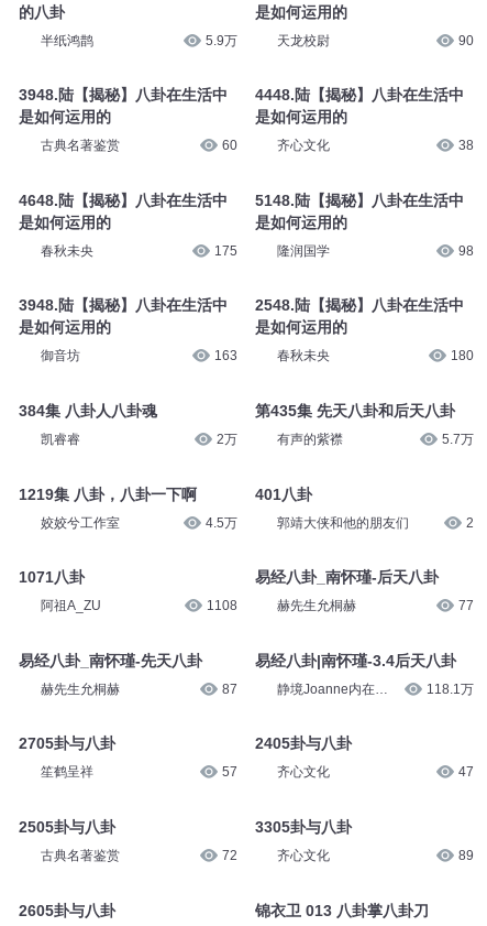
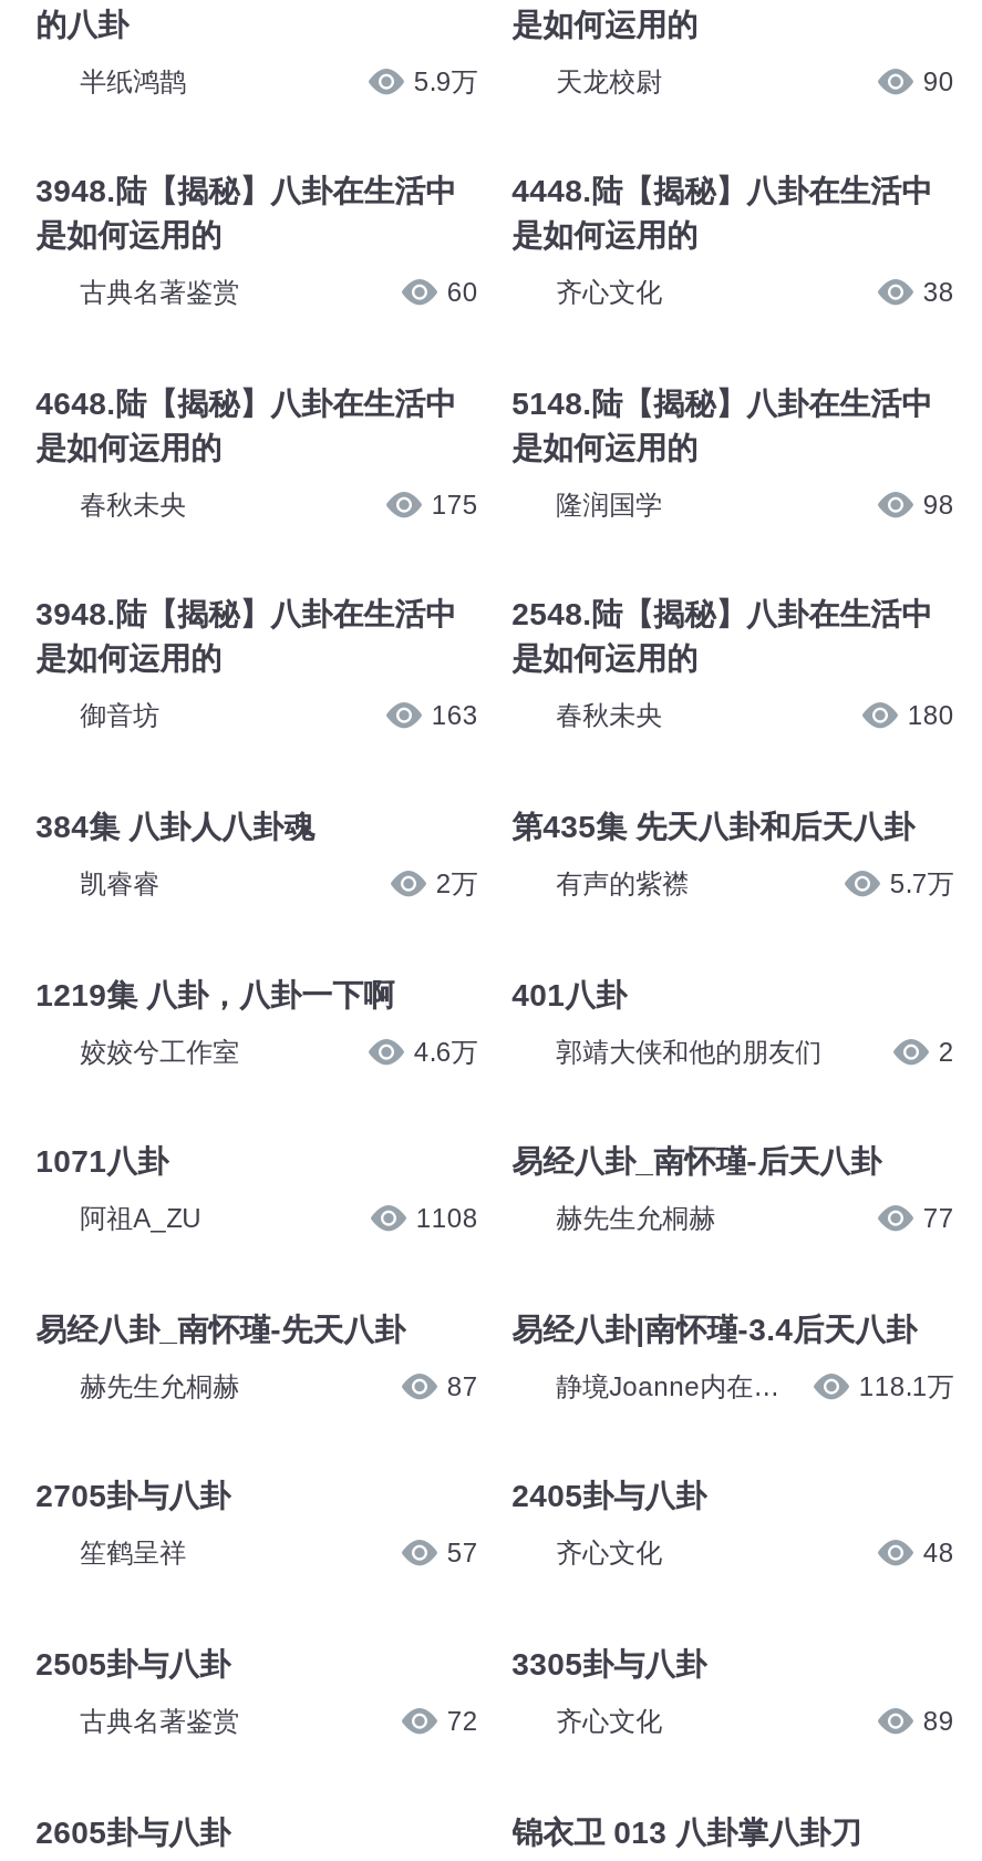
[206,515,238,530] 4.5万 -> [414,1036,478,1067] 4.6万
[459,764,474,780] 47 -> [923,1538,954,1569] 48

